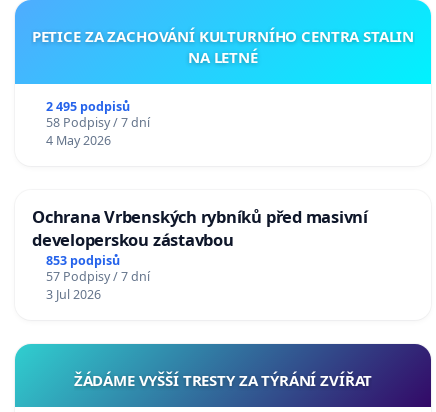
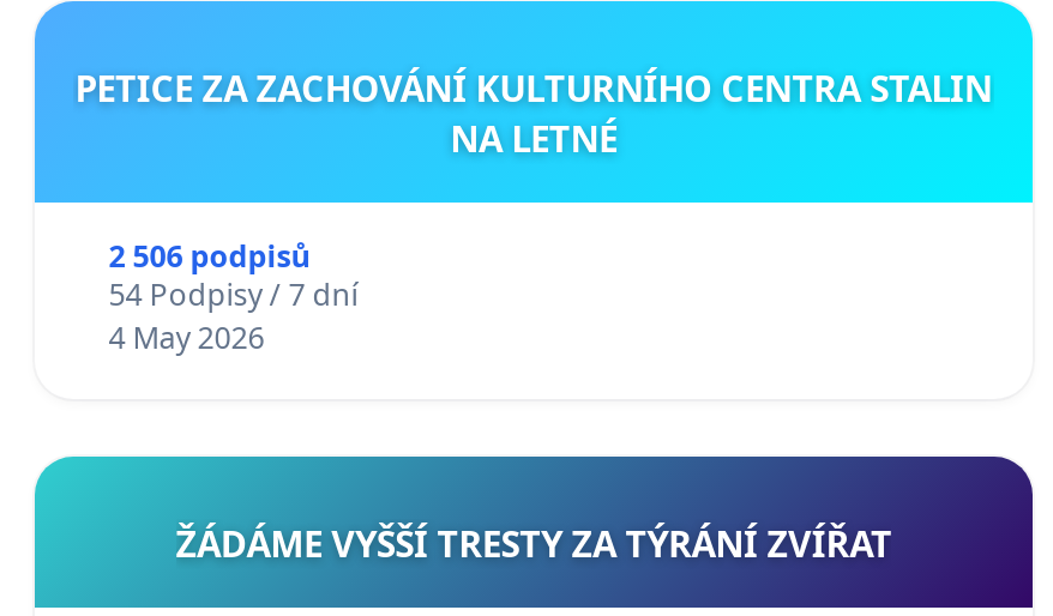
[46,98,130,115] 2 495 podpisů -> [109,236,310,277] 2 506 podpisů
[46,114,150,131] 58 Podpisy / 7 dní -> [109,274,358,315] 54 Podpisy / 7 dní
[32,205,368,303] Ochrana Vrbenských rybníků před masivní | developerskou zástavbou | 853 podpisů | 57 Podpisy / 7 dní | 3 Jul 2026 -> none

